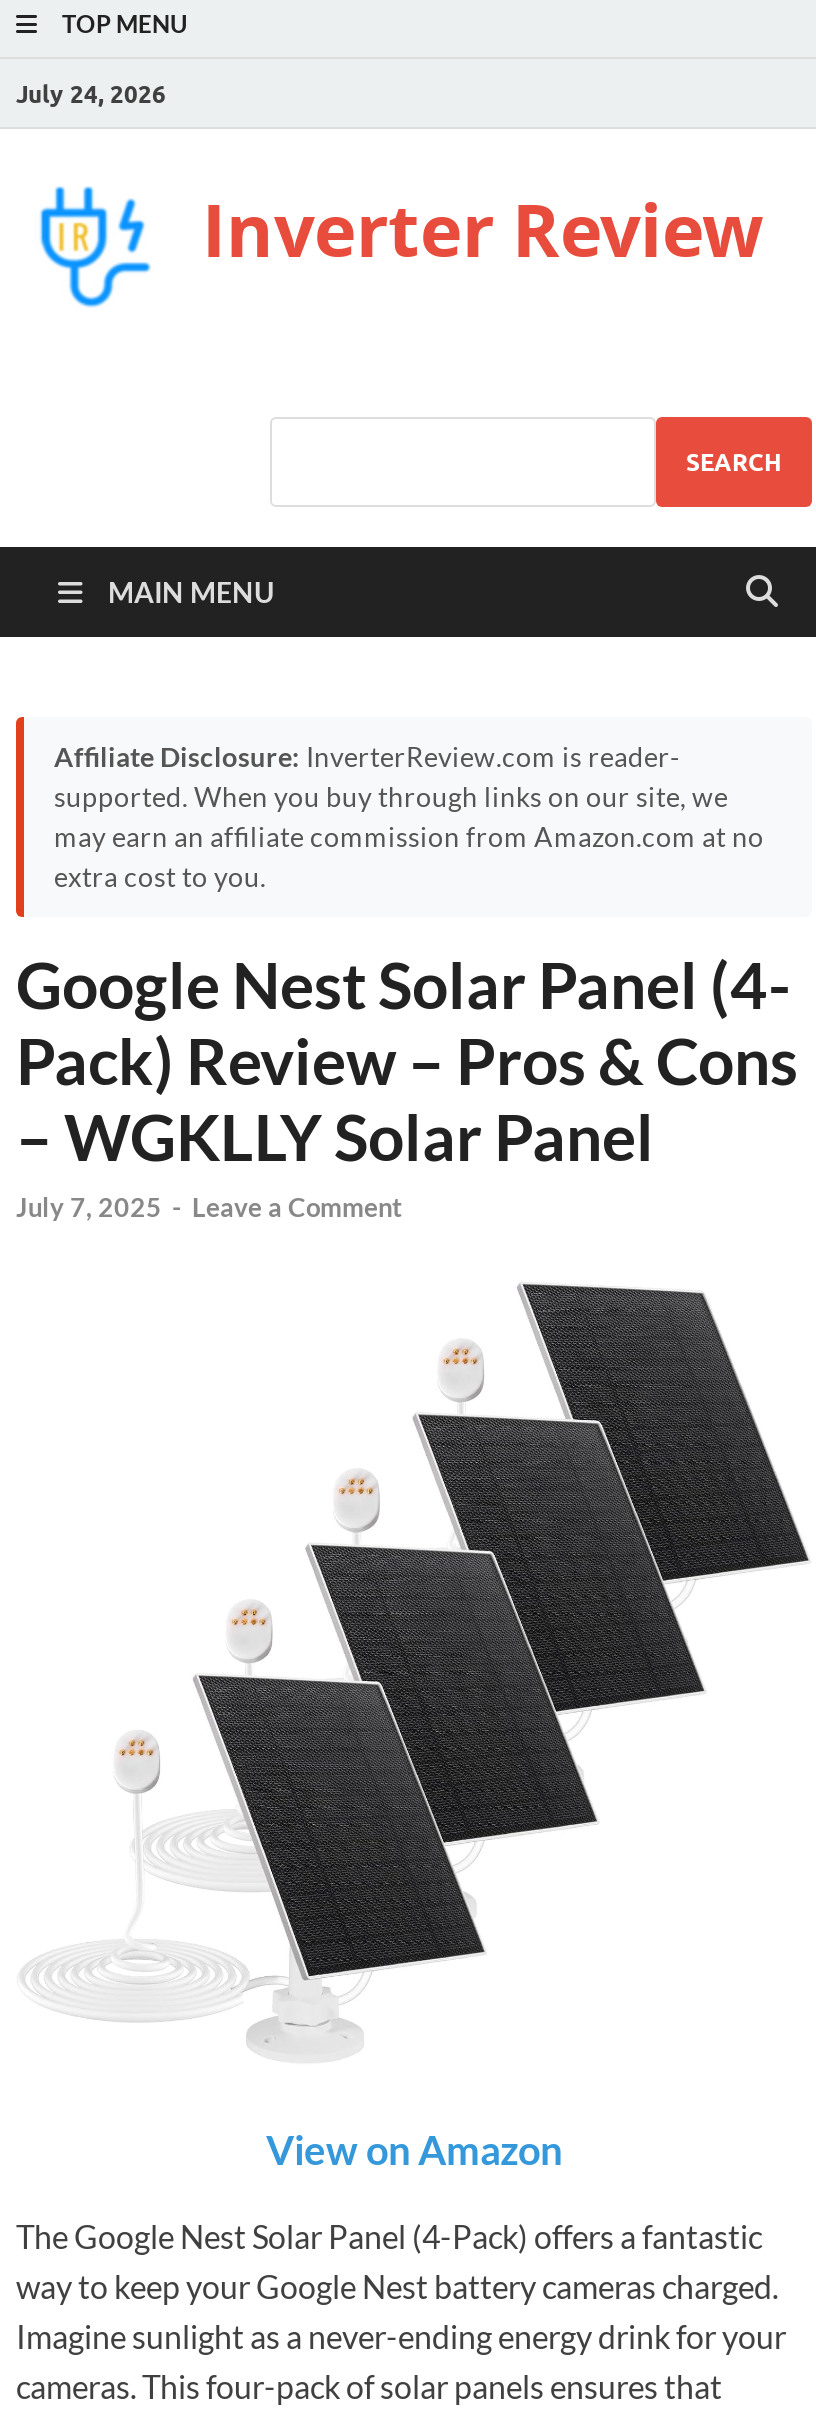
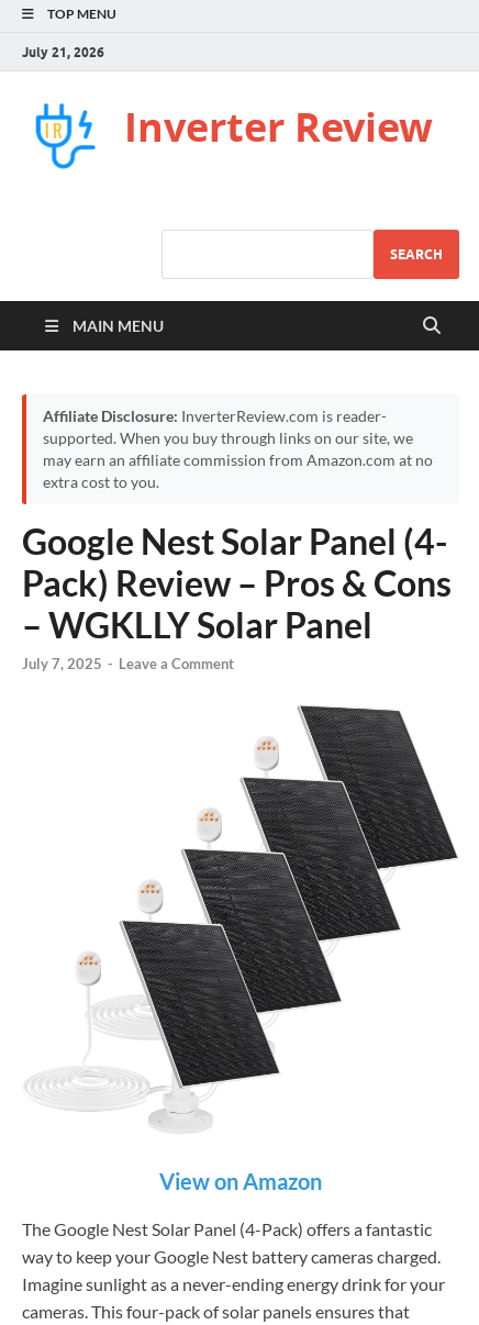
[16,78,166,108] July 24, 2026 -> [22,43,104,60] July 21, 2026

